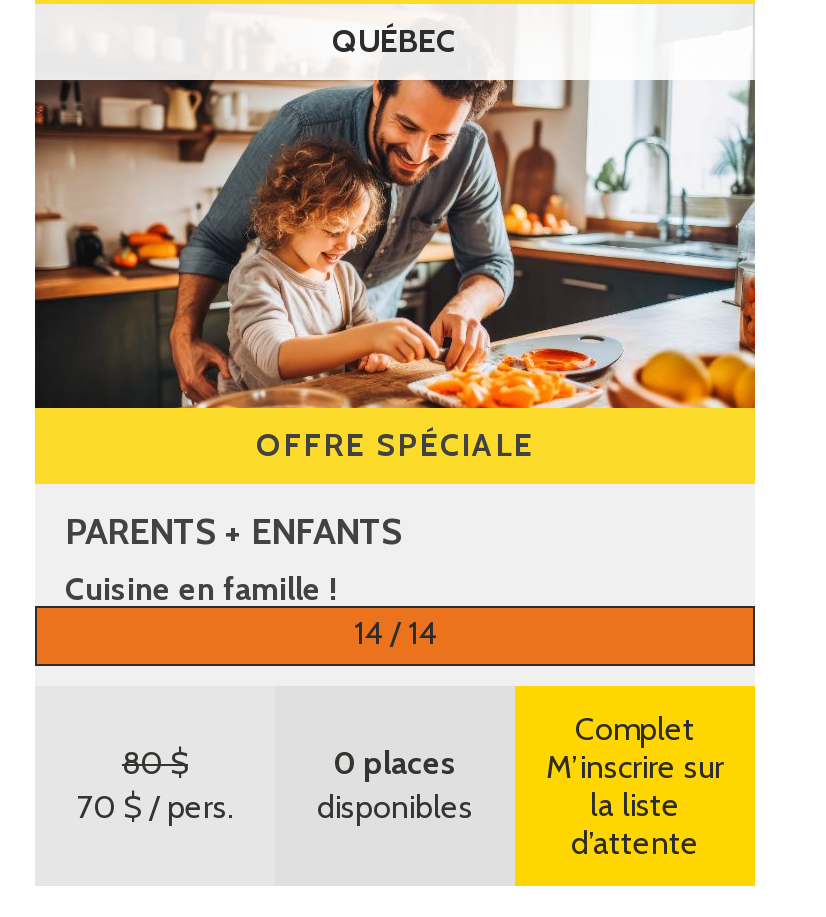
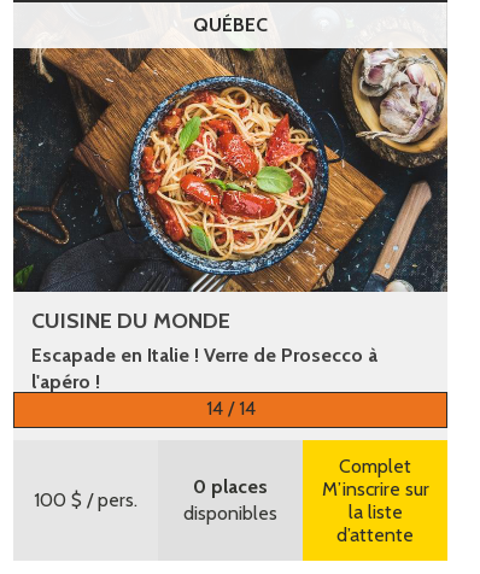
[33,78,757,608] [image] | OFFRE SPÉCIALE | PARENTS + ENFANTS | Cuisine en famille ! -> [12,47,449,393] [image] | CUISINE DU MONDE | Escapade en Italie ! Verre de Prosecco à | l'apéro !
[77,744,233,826] 80 $ | 70 $/ pers. -> [34,488,137,511] 100 $/ pers.

